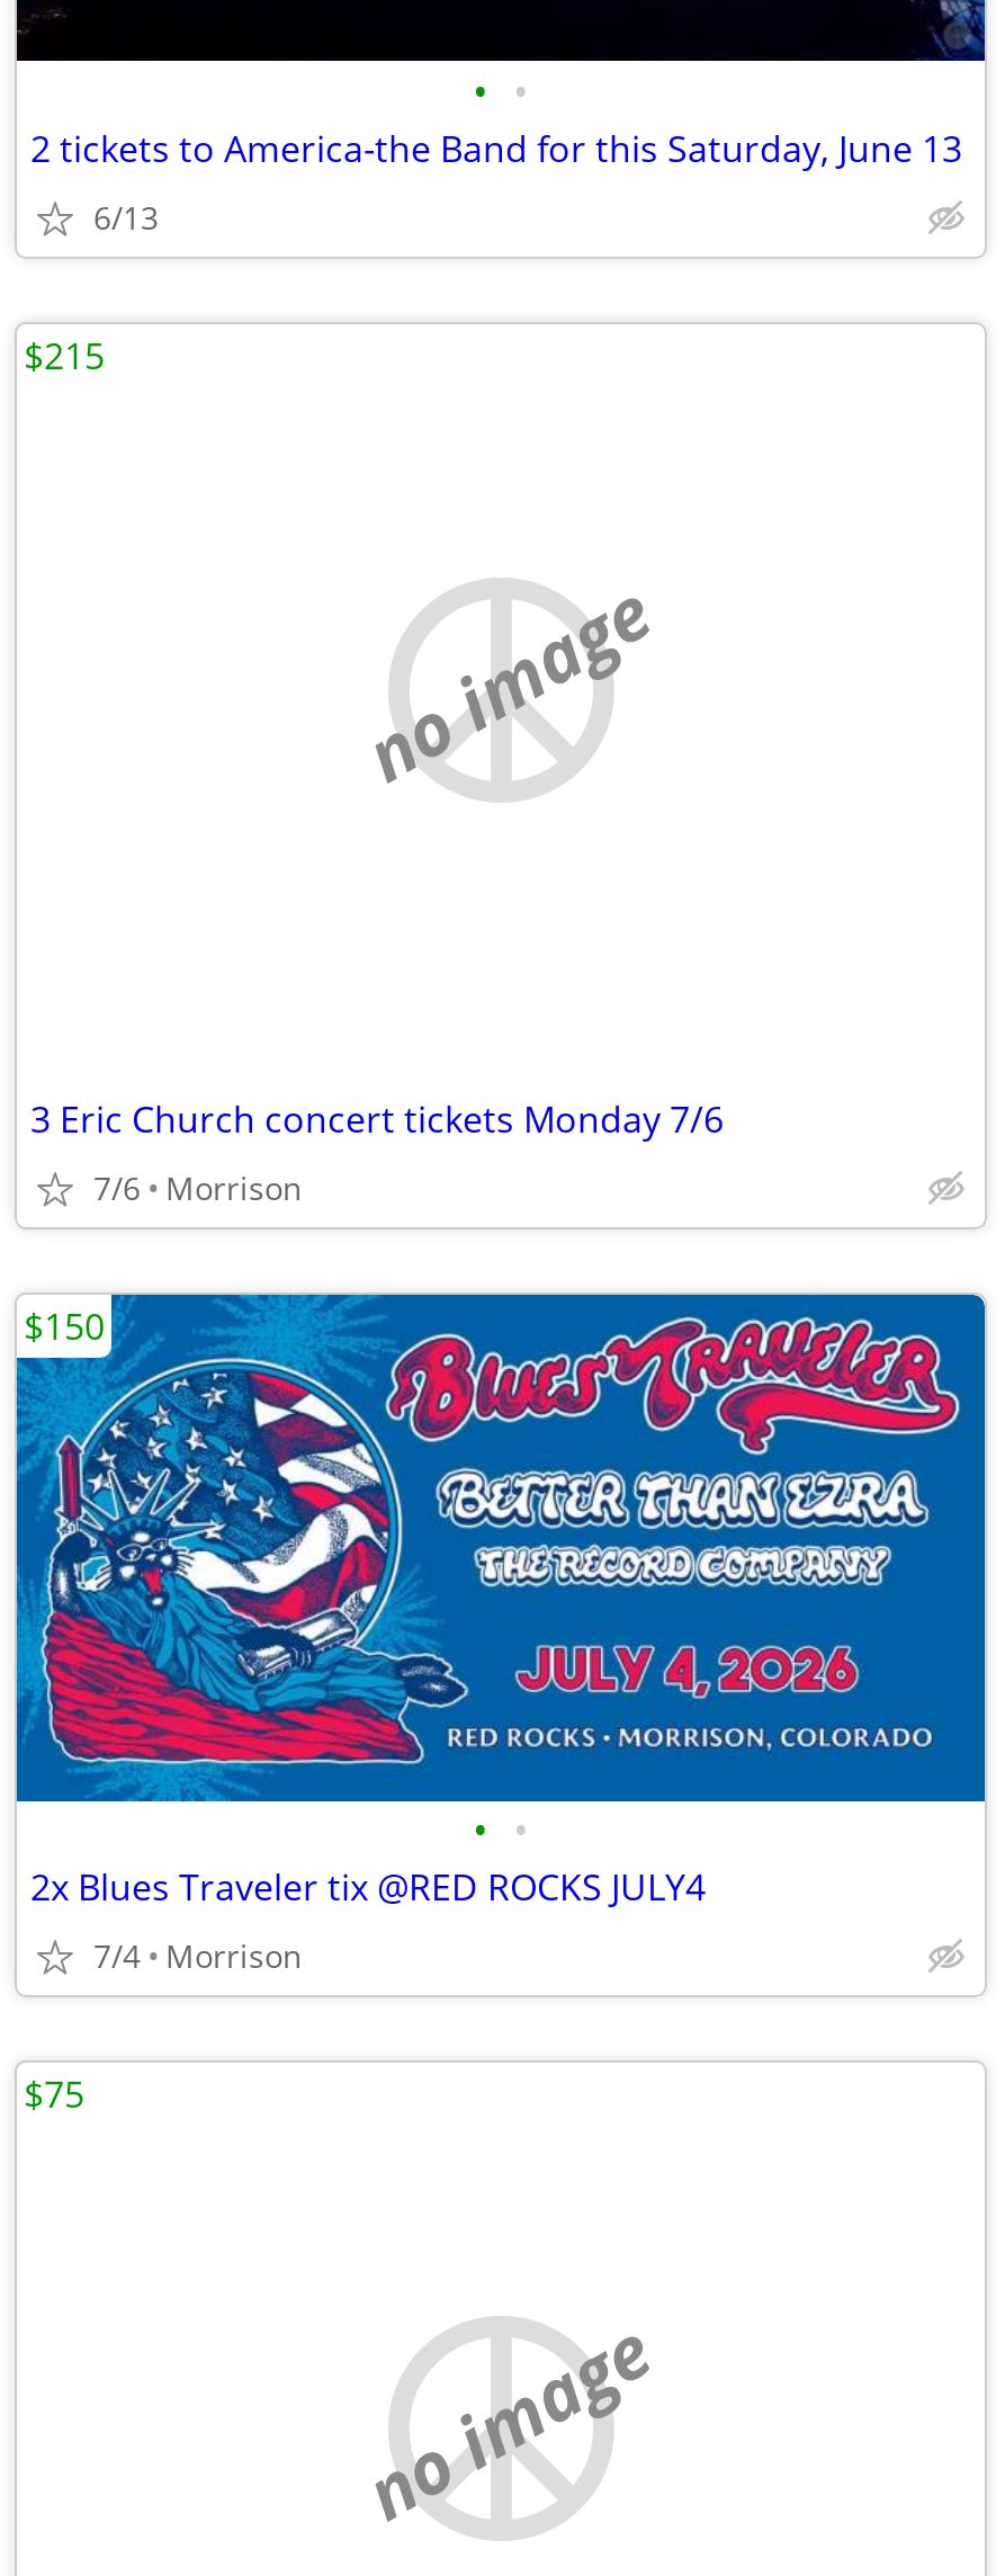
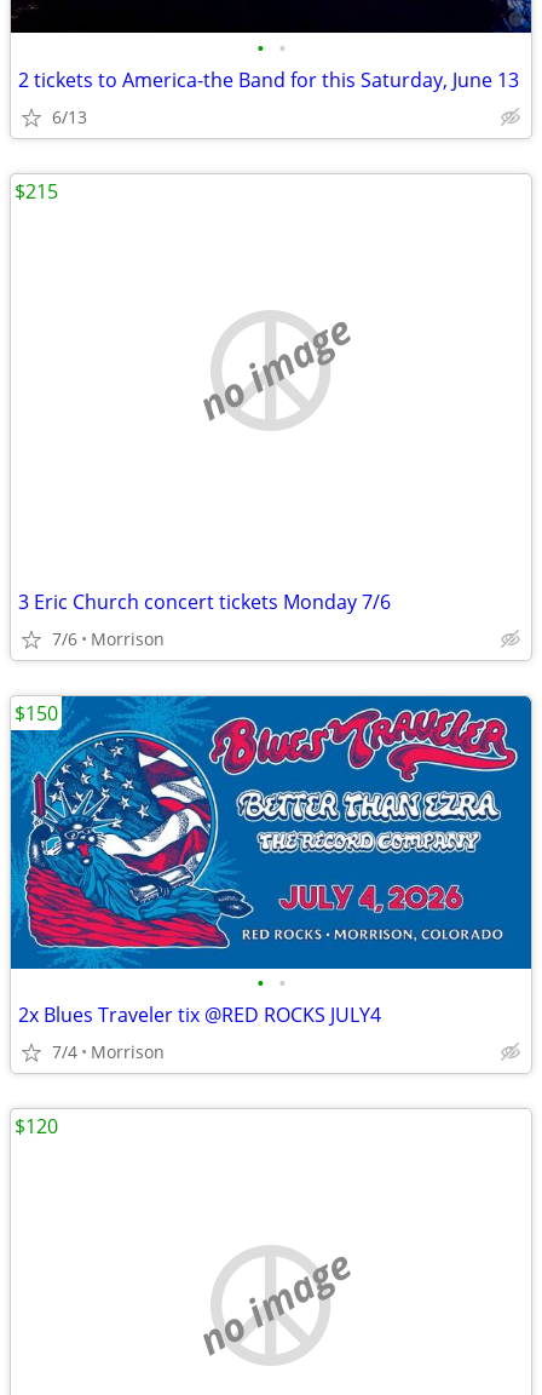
[24,2069,84,2119] $75 -> [15,1113,58,1139] $120

